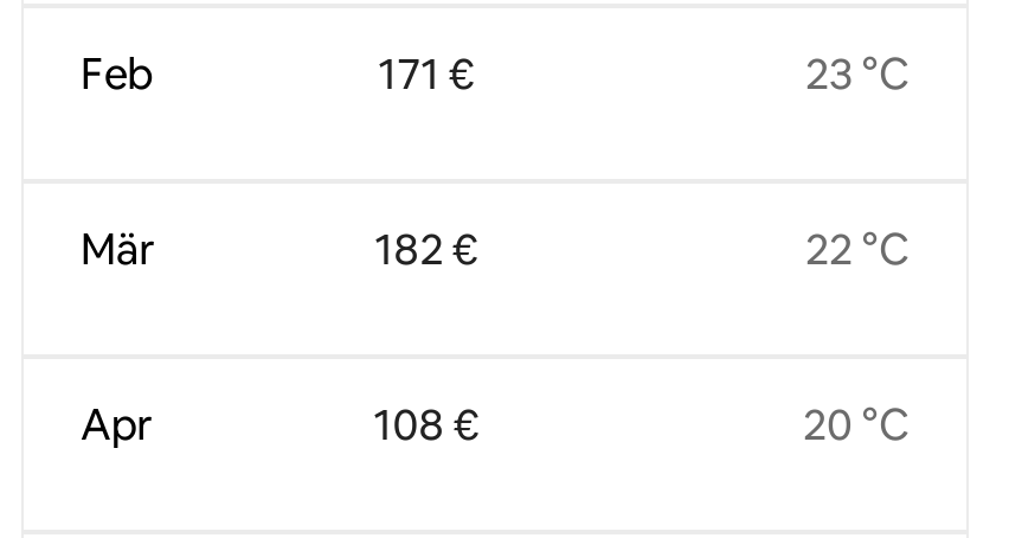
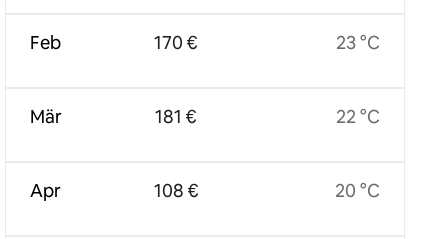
[378,46,476,100] 171 € -> [154,31,198,54] 170 €
[375,221,479,276] 182 € -> [155,105,197,128] 181 €

